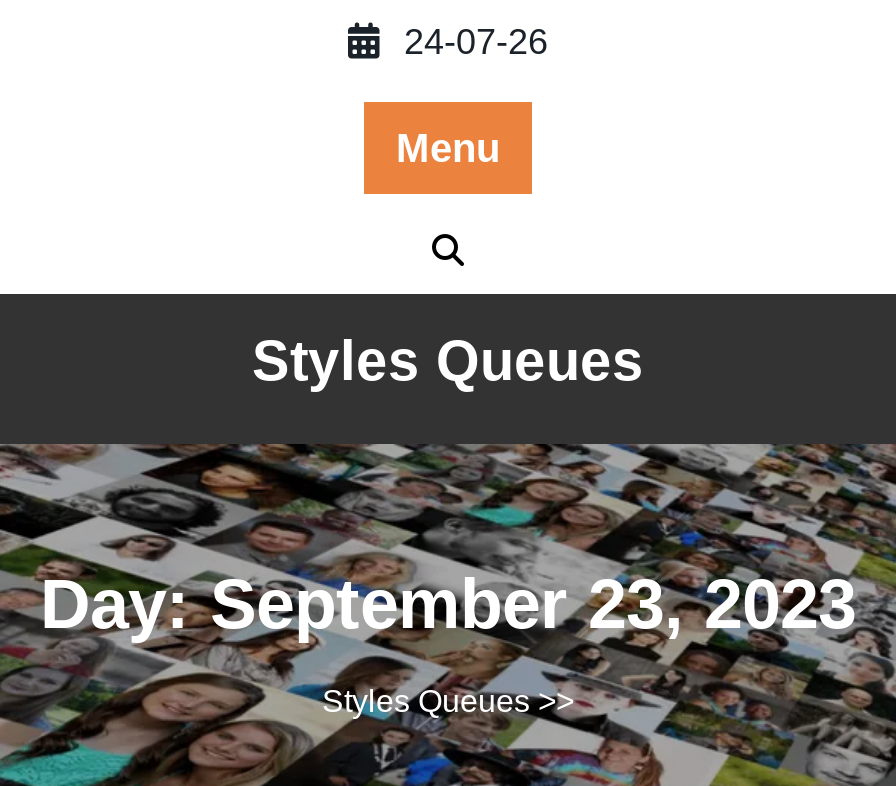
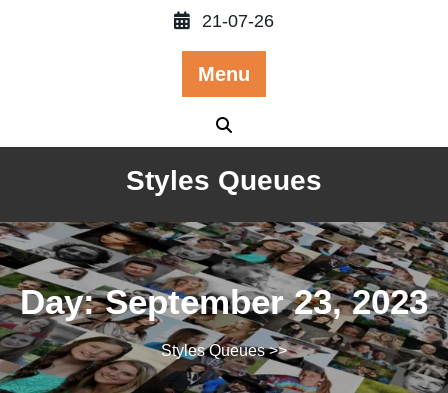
[404,22,548,62] 24-07-26 -> [202,11,274,31] 21-07-26

